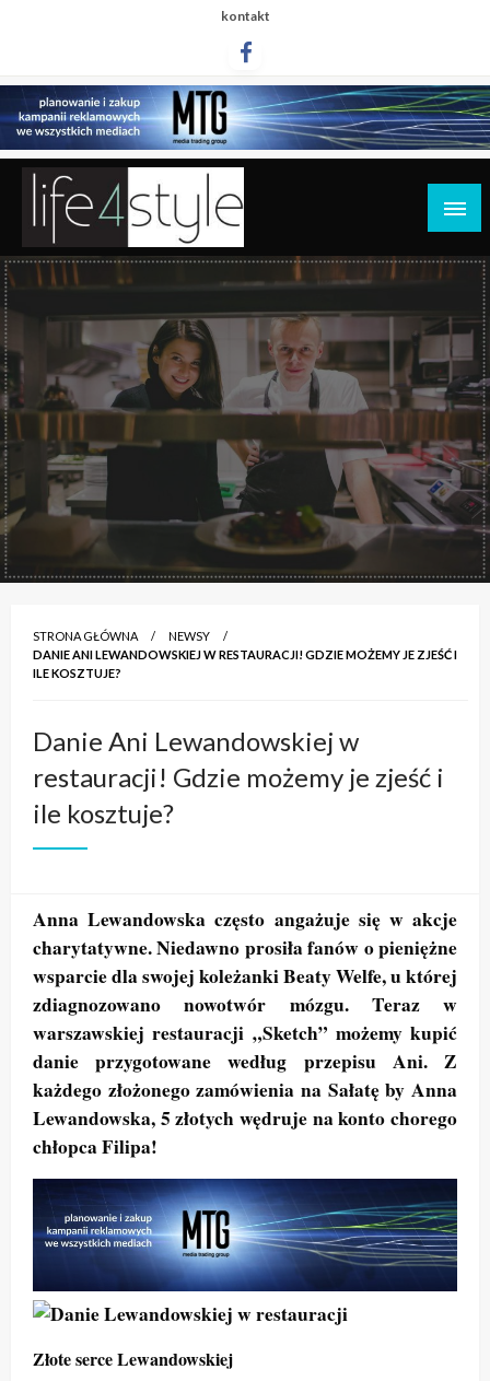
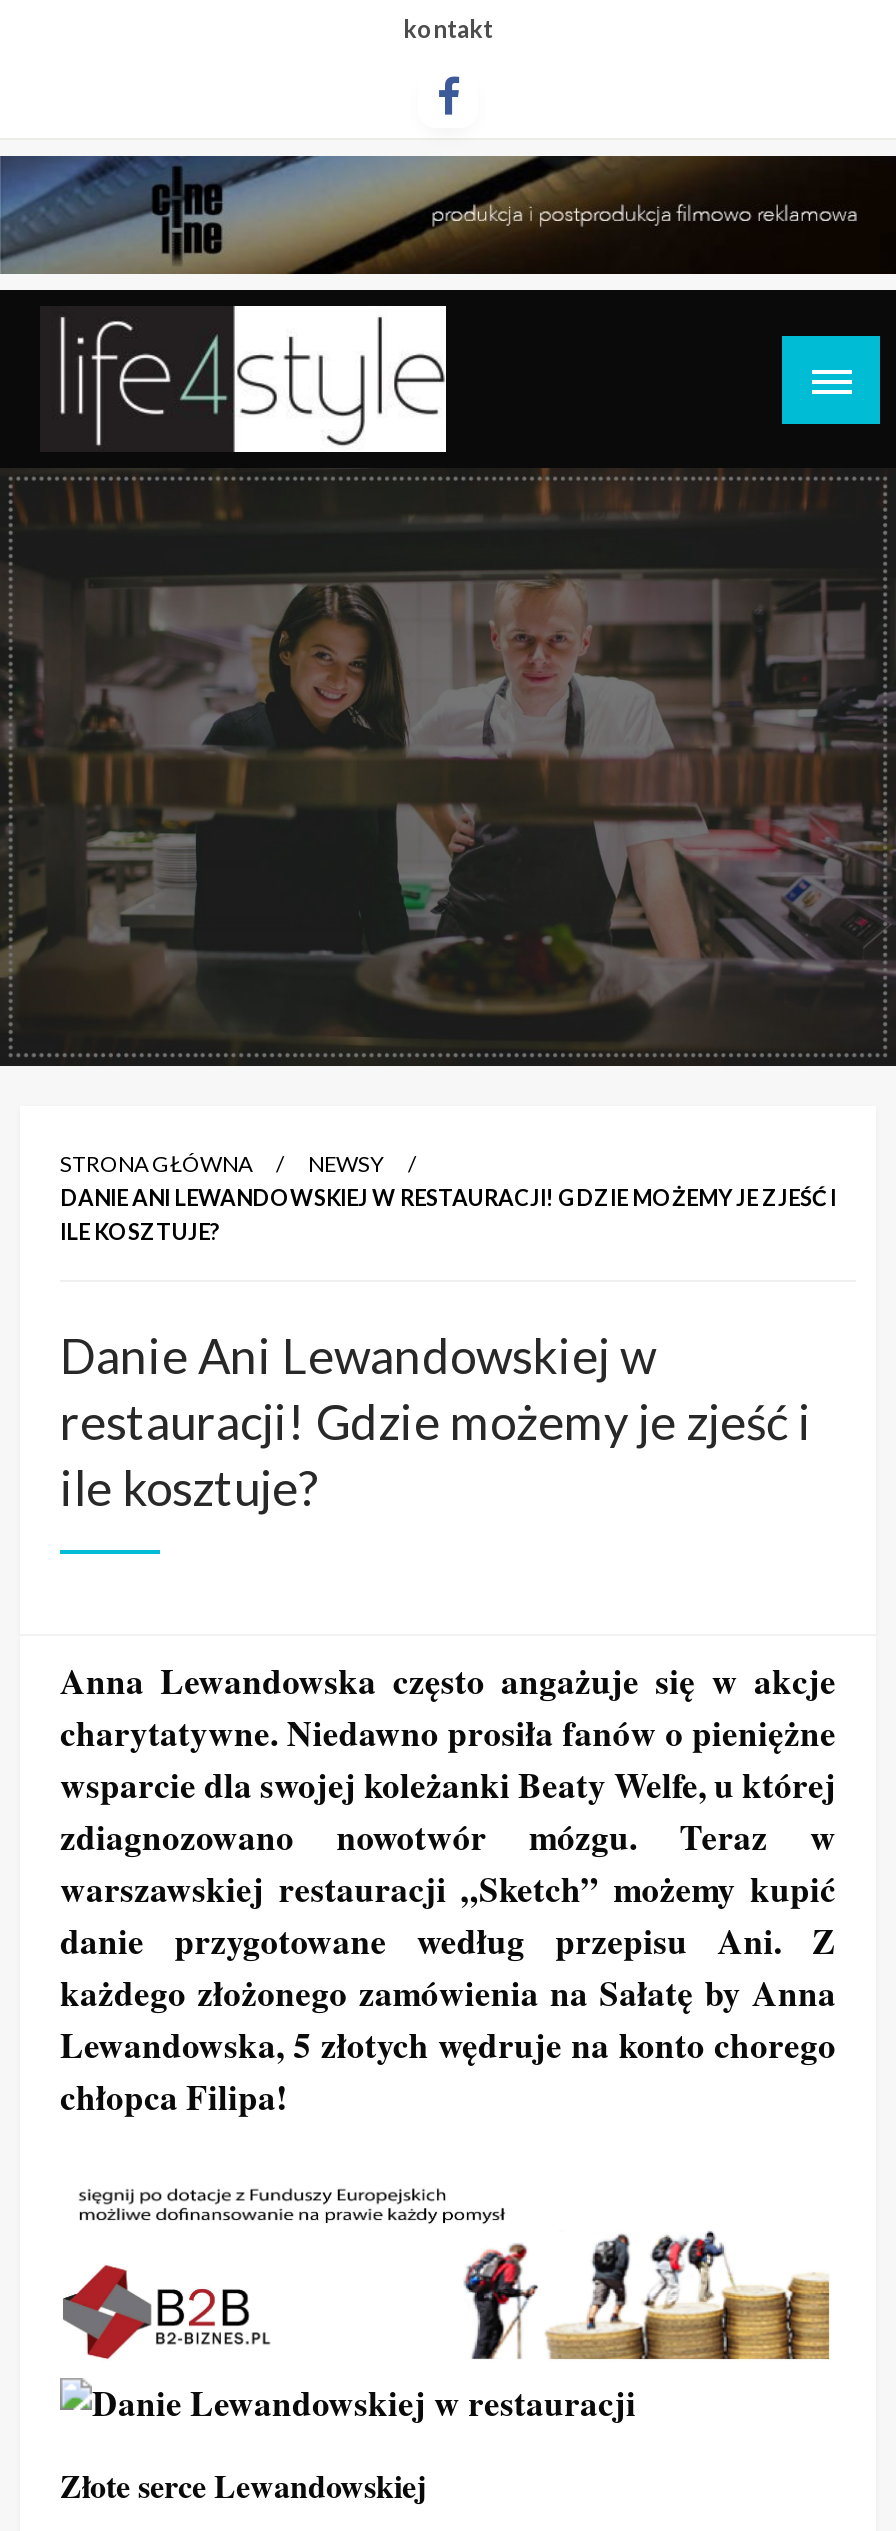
[3,84,487,151] [image] -> [6,154,890,276] [image]
[32,1178,458,1292] [image] -> [60,2156,836,2362] [image]

